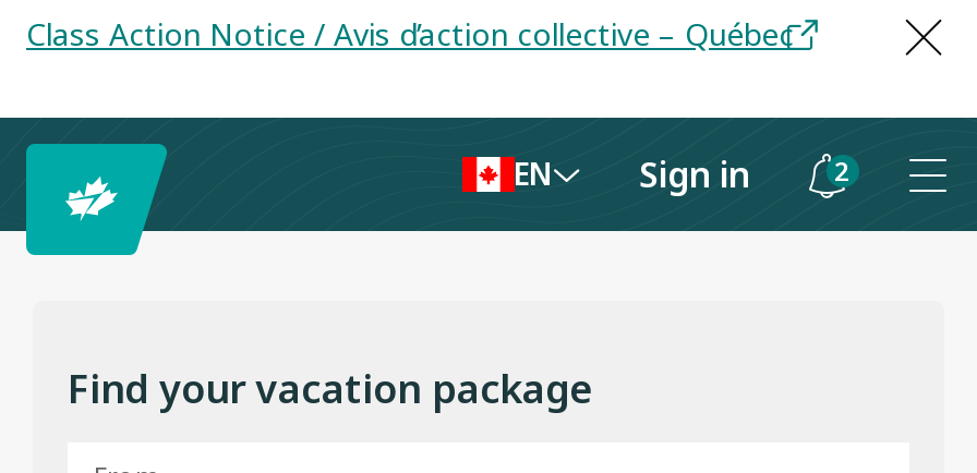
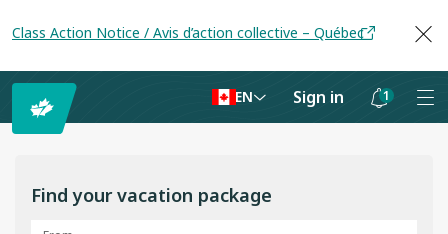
[834,151,849,189] 2 -> [382,86,389,103] 1

